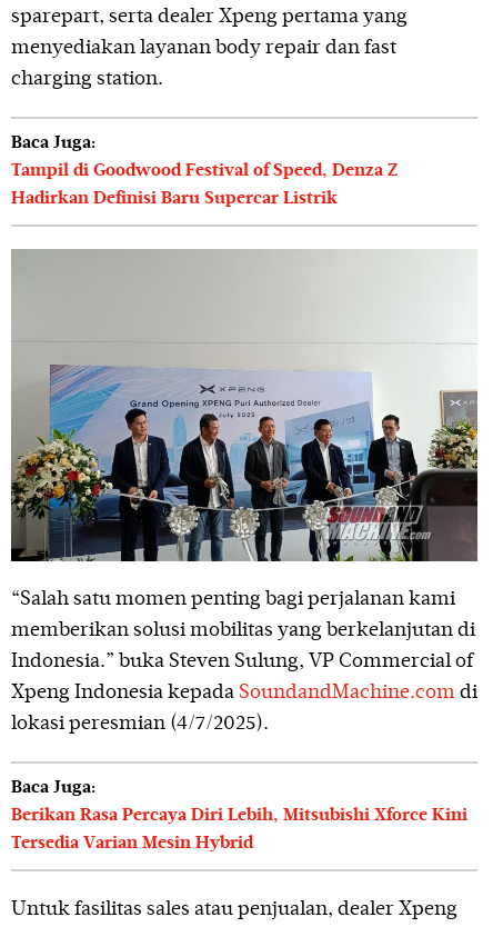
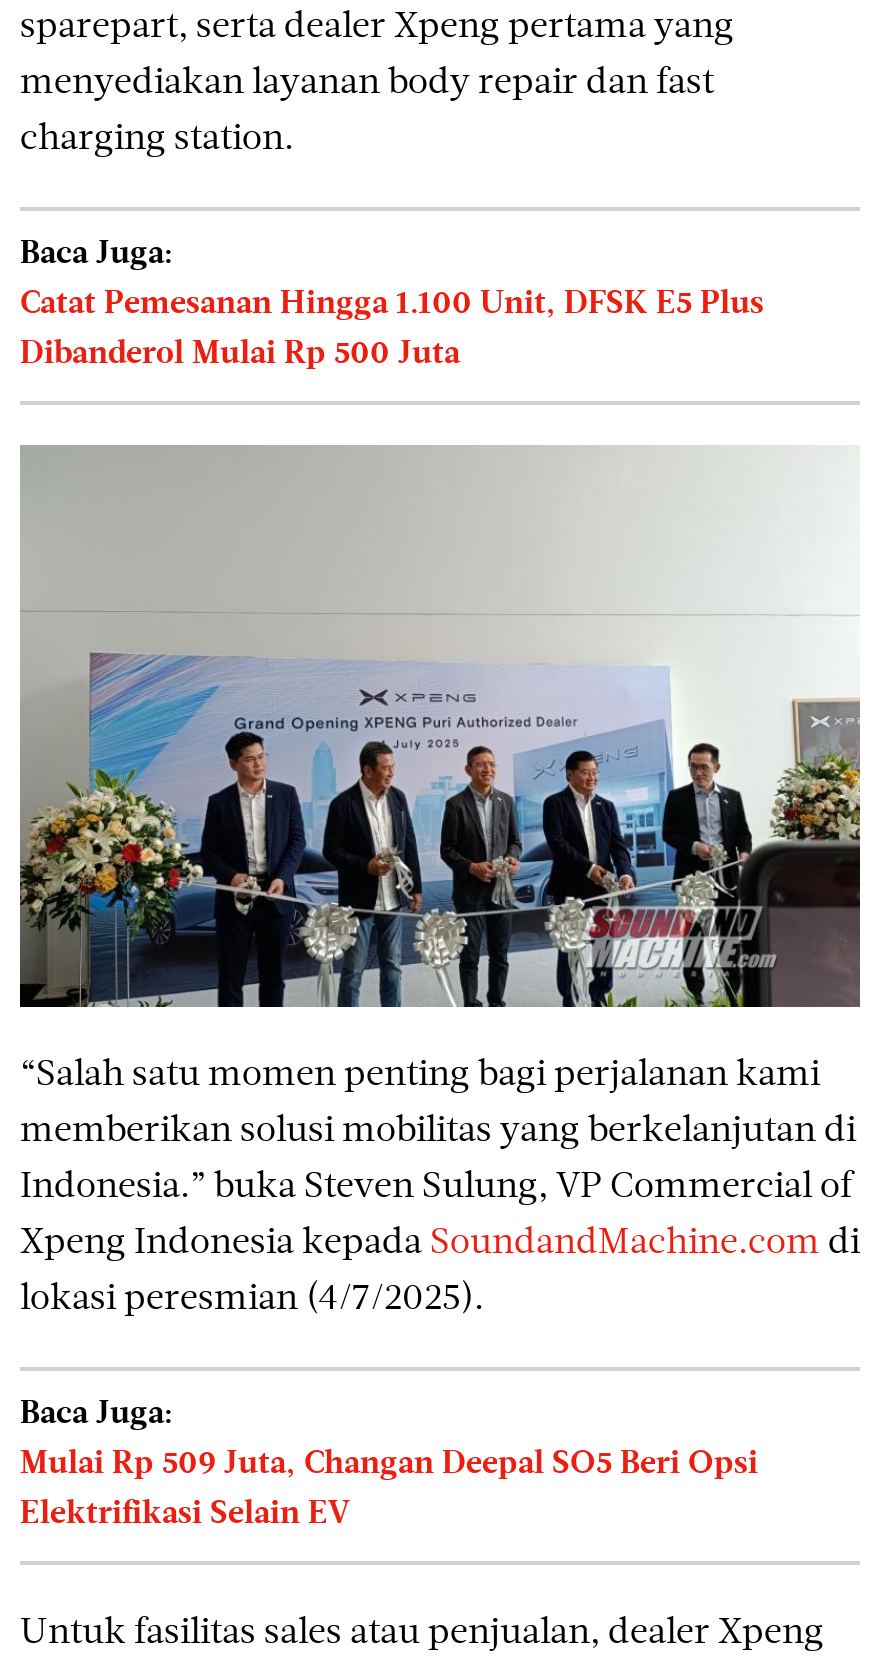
[11,163,398,180] Tampil di Goodwood Festival of Speed, Denza Z -> [20,289,764,321] Catat Pemesanan Hingga 1.100 Unit, DFSK E5 Plus
[11,190,338,208] Hadirkan Definisi Baru Supercar Listrik -> [20,339,460,371] Dibanderol Mulai Rp 500 Juta
[11,807,467,825] Berikan Rasa Percaya Diri Lebih, Mitsubishi Xforce Kini -> [20,1449,758,1481] Mulai Rp 509 Juta, Changan Deepal SO5 Beri Opsi
[11,835,253,853] Tersedia Varian Mesin Hybrid -> [20,1499,350,1531] Elektrifikasi Selain EV

